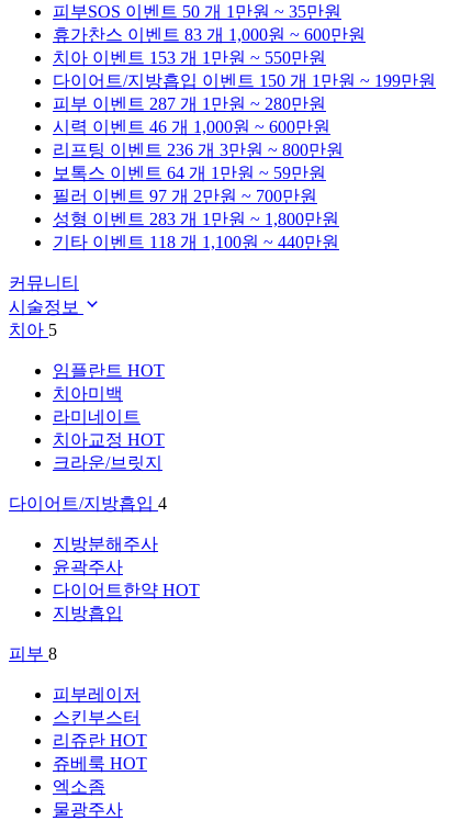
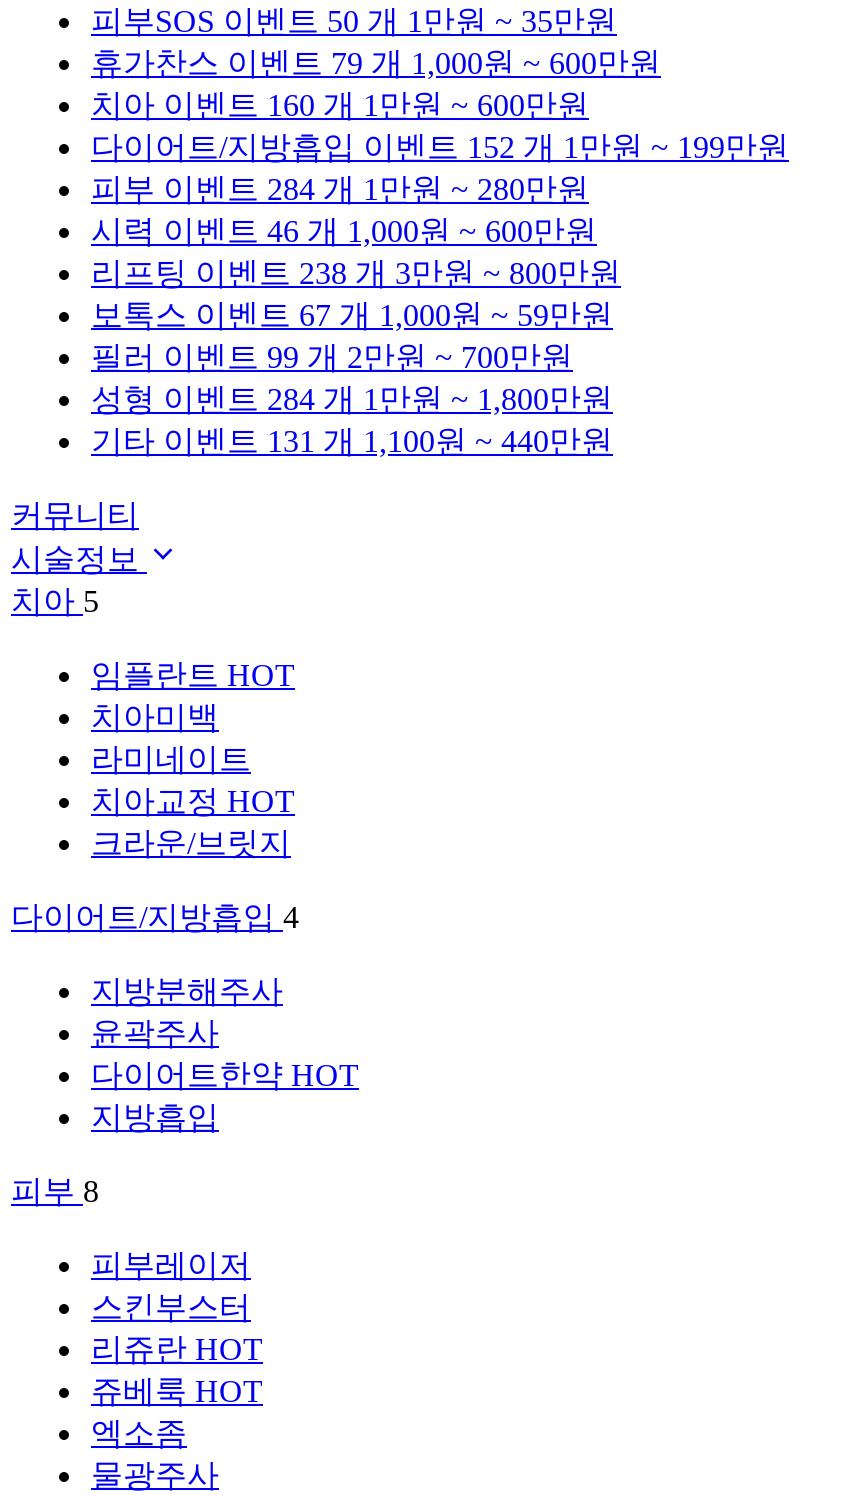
[53,25,366,44] 휴가찬스 이벤트 83 개 1,000원 ~ 600만원 -> [91,46,661,80] 휴가찬스 이벤트 79 개 1,000원 ~ 600만원
[53,48,326,67] 치아 이벤트 153 개 1만원 ~ 550만원 -> [91,88,589,122] 치아 이벤트 160 개 1만원 ~ 600만원
[53,71,436,90] 다이어트/지방흡입 이벤트 150 개 1만원 ~ 199만원 -> [91,130,789,164] 다이어트/지방흡입 이벤트 152 개 1만원 ~ 199만원
[53,94,326,113] 피부 이벤트 287 개 1만원 ~ 280만원 -> [91,172,589,206] 피부 이벤트 284 개 1만원 ~ 280만원
[53,140,344,159] 리프팅 이벤트 236 개 3만원 ~ 800만원 -> [91,256,621,290] 리프팅 이벤트 238 개 3만원 ~ 800만원
[53,164,326,182] 보톡스 이벤트 64 개 1만원 ~ 59만원 -> [91,298,613,332] 보톡스 이벤트 67 개 1,000원 ~ 59만원
[53,187,317,205] 필러 이벤트 97 개 2만원 ~ 700만원 -> [91,340,573,374] 필러 이벤트 99 개 2만원 ~ 700만원
[53,210,339,228] 성형 이벤트 283 개 1만원 ~ 1,800만원 -> [91,382,613,416] 성형 이벤트 284 개 1만원 ~ 1,800만원
[53,233,339,251] 기타 이벤트 118 개 1,100원 ~ 440만원 -> [91,424,613,458] 기타 이벤트 131 개 1,100원 ~ 440만원

